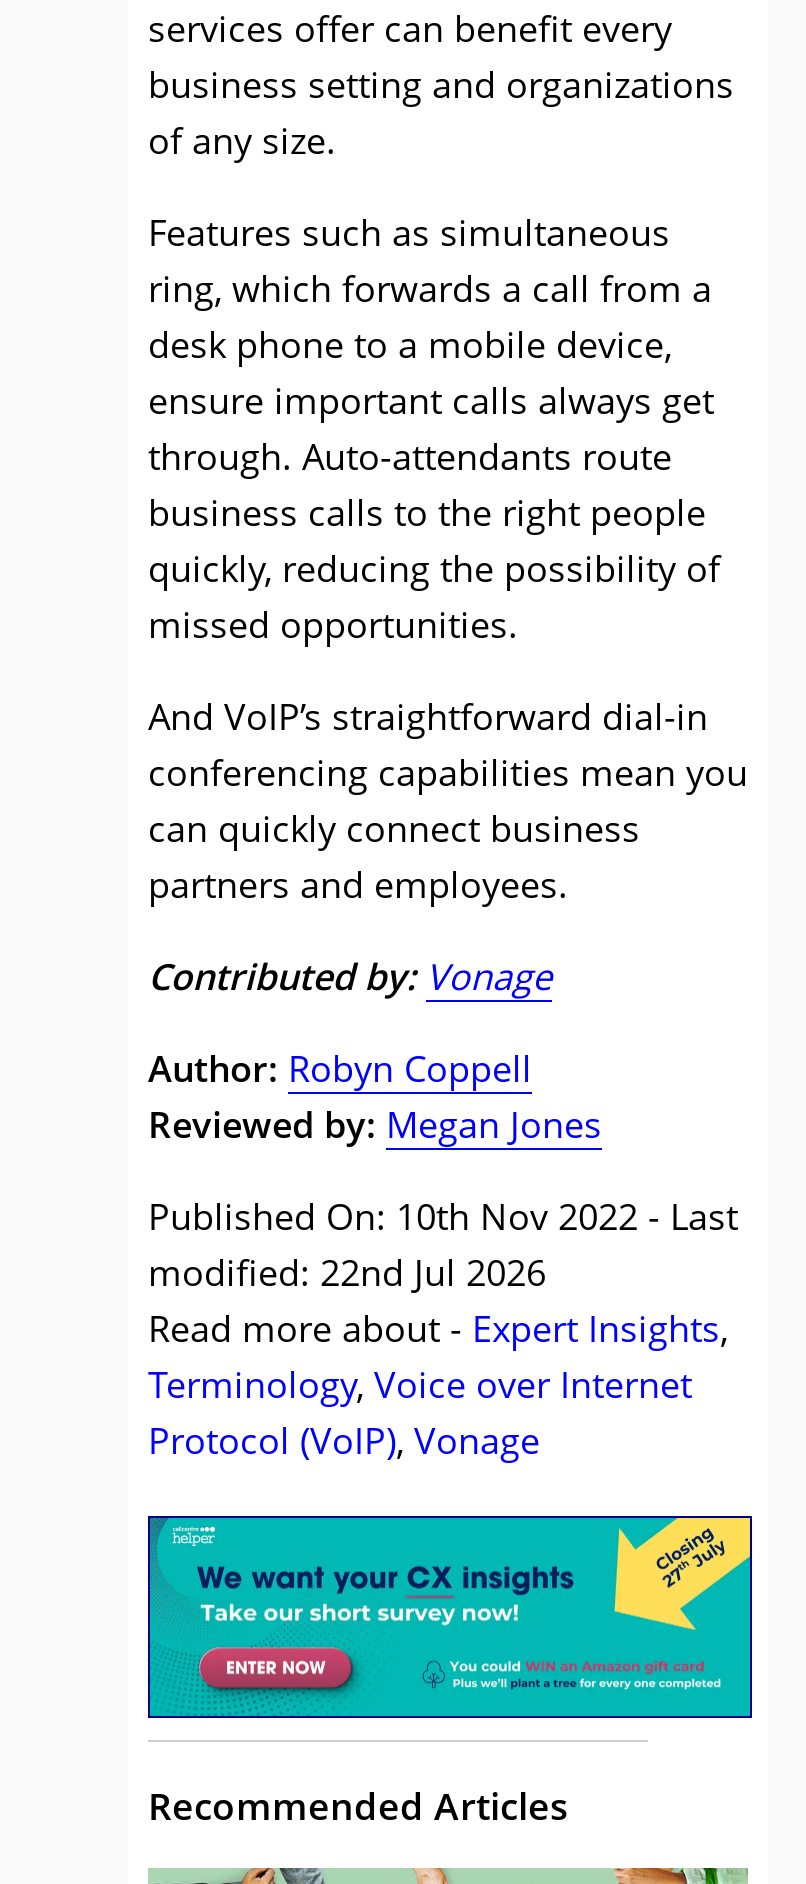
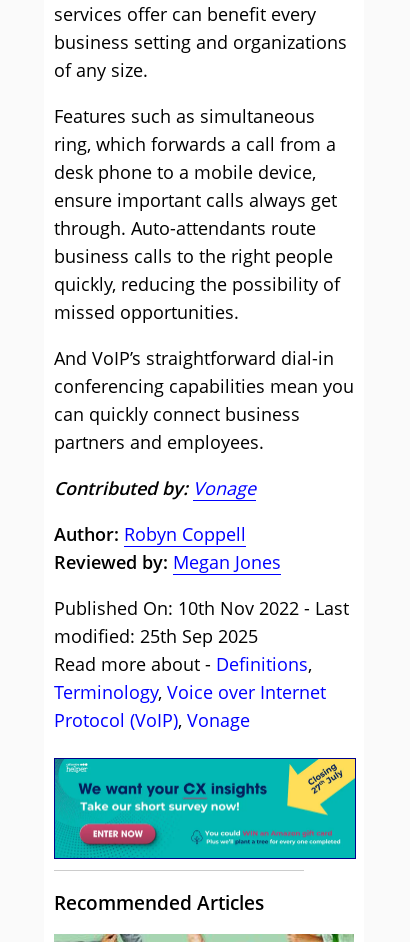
[148,1248,728,1352] modified: 22nd Jul 2026 | Read more about - Expert Insights, -> [54,624,312,676] modified: 25th Sep 2025 | Read more about - Definitions,

